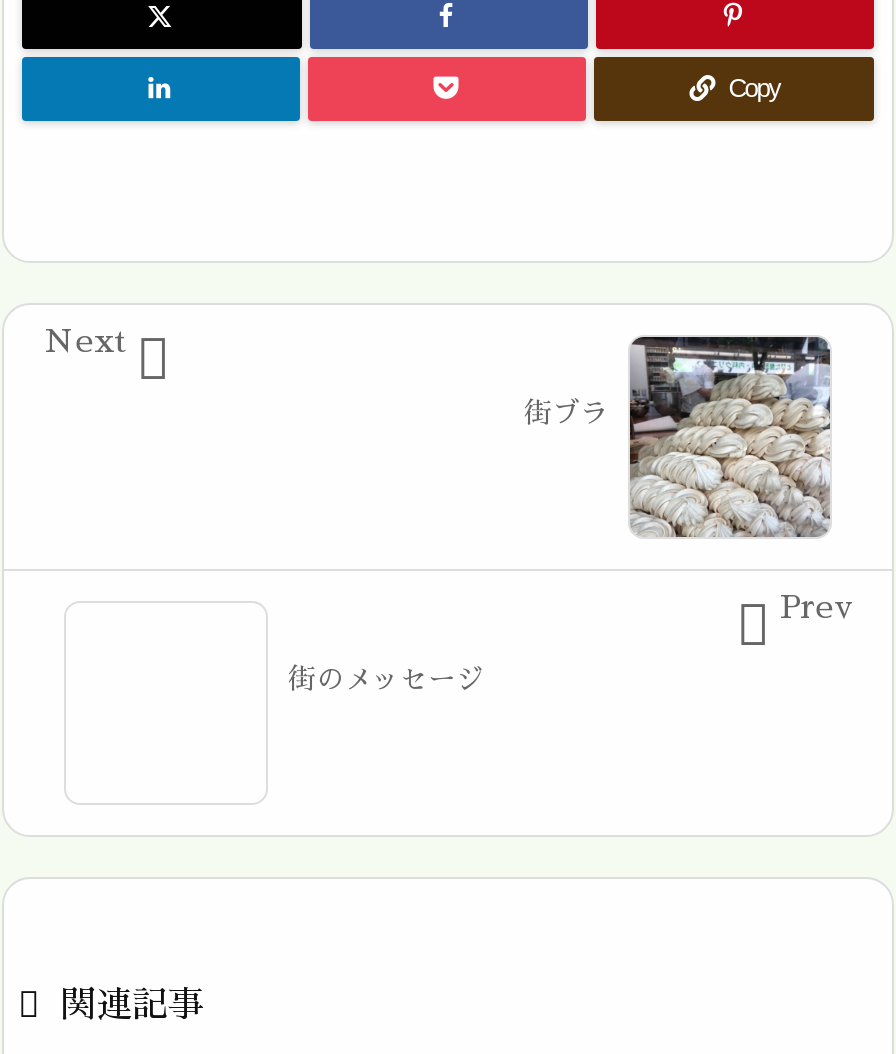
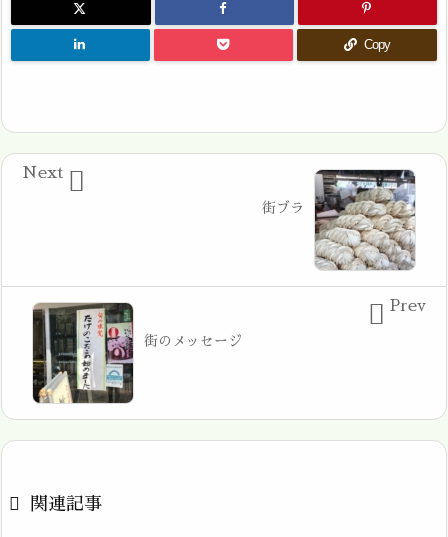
none -> [32,302,134,404] [image]

